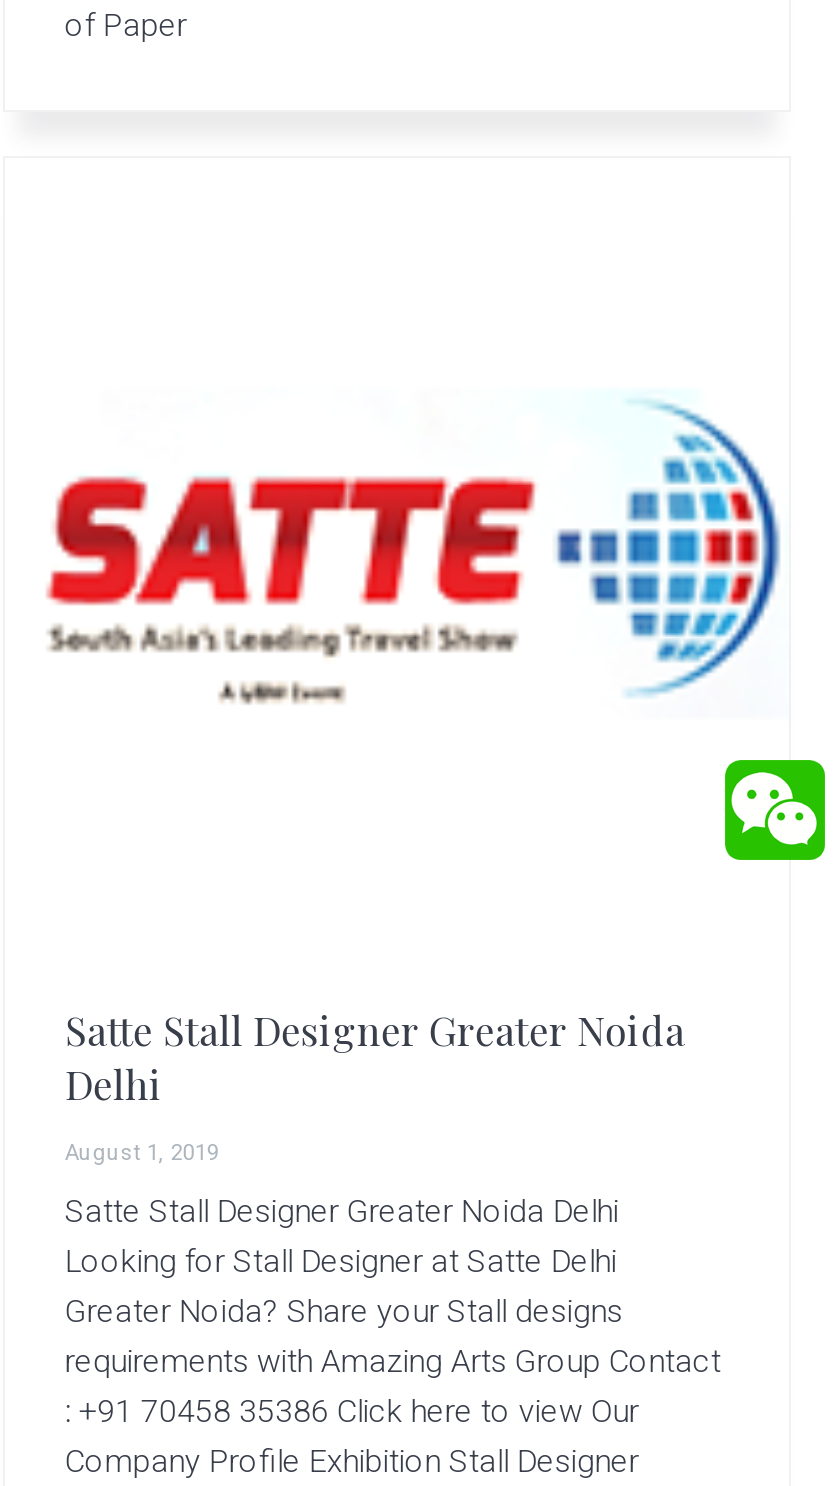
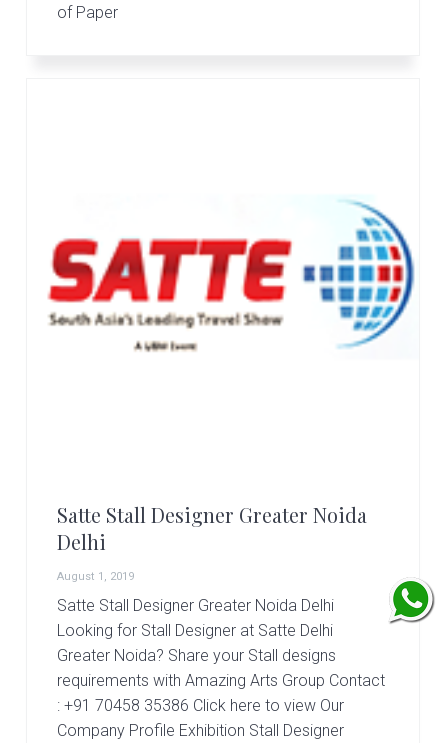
[723,758,827,862] [image] -> none
none -> [389,580,435,624] [image]

